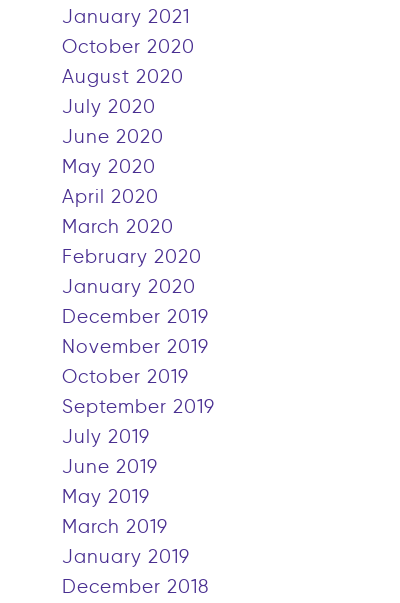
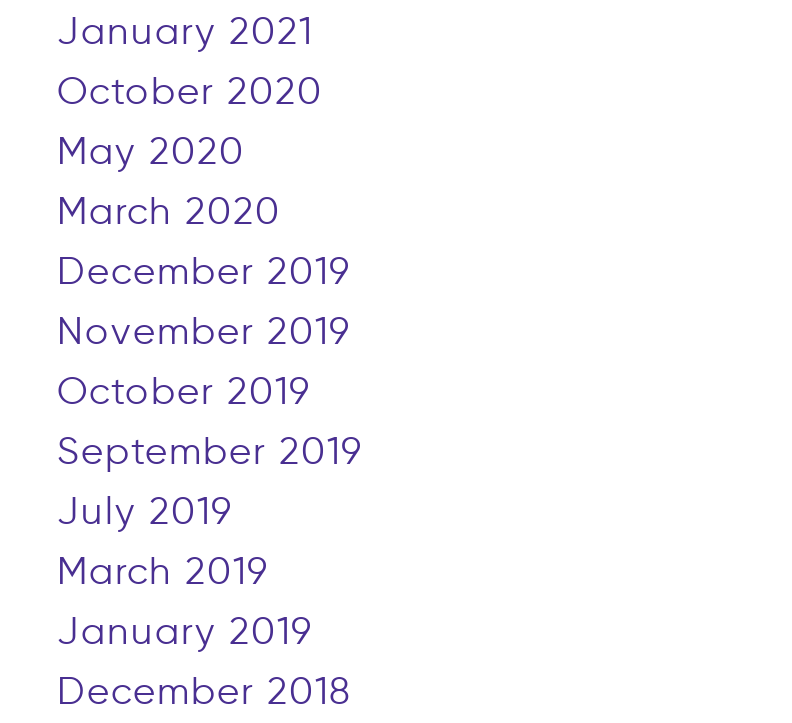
[62,65,184,148] August 2020 | July 2020 | June 2020 -> none
[62,185,159,208] April 2020 -> none
[62,245,202,298] February 2020 | January 2020 -> none
[62,455,158,508] June 2019 | May 2019 -> none

